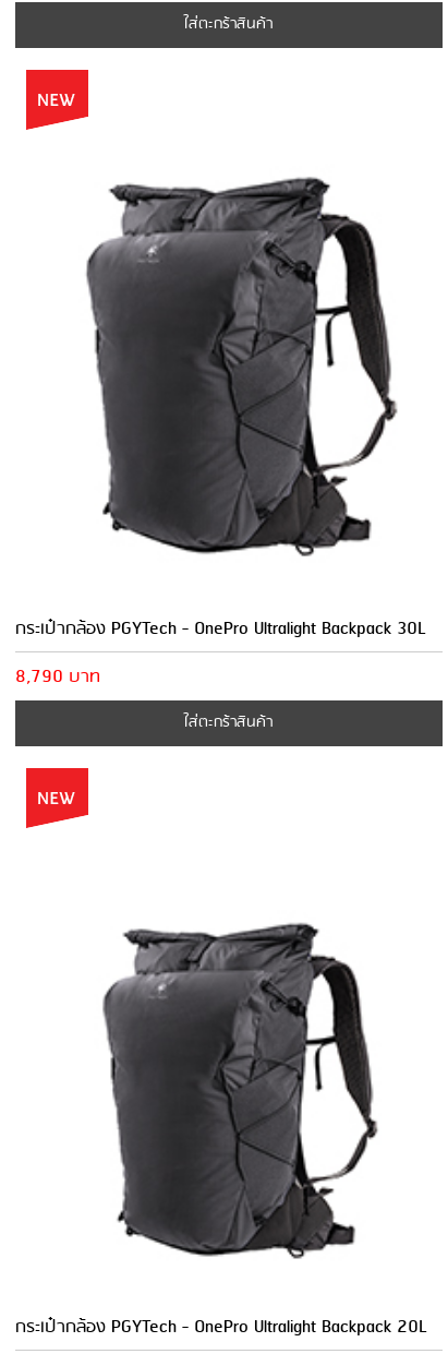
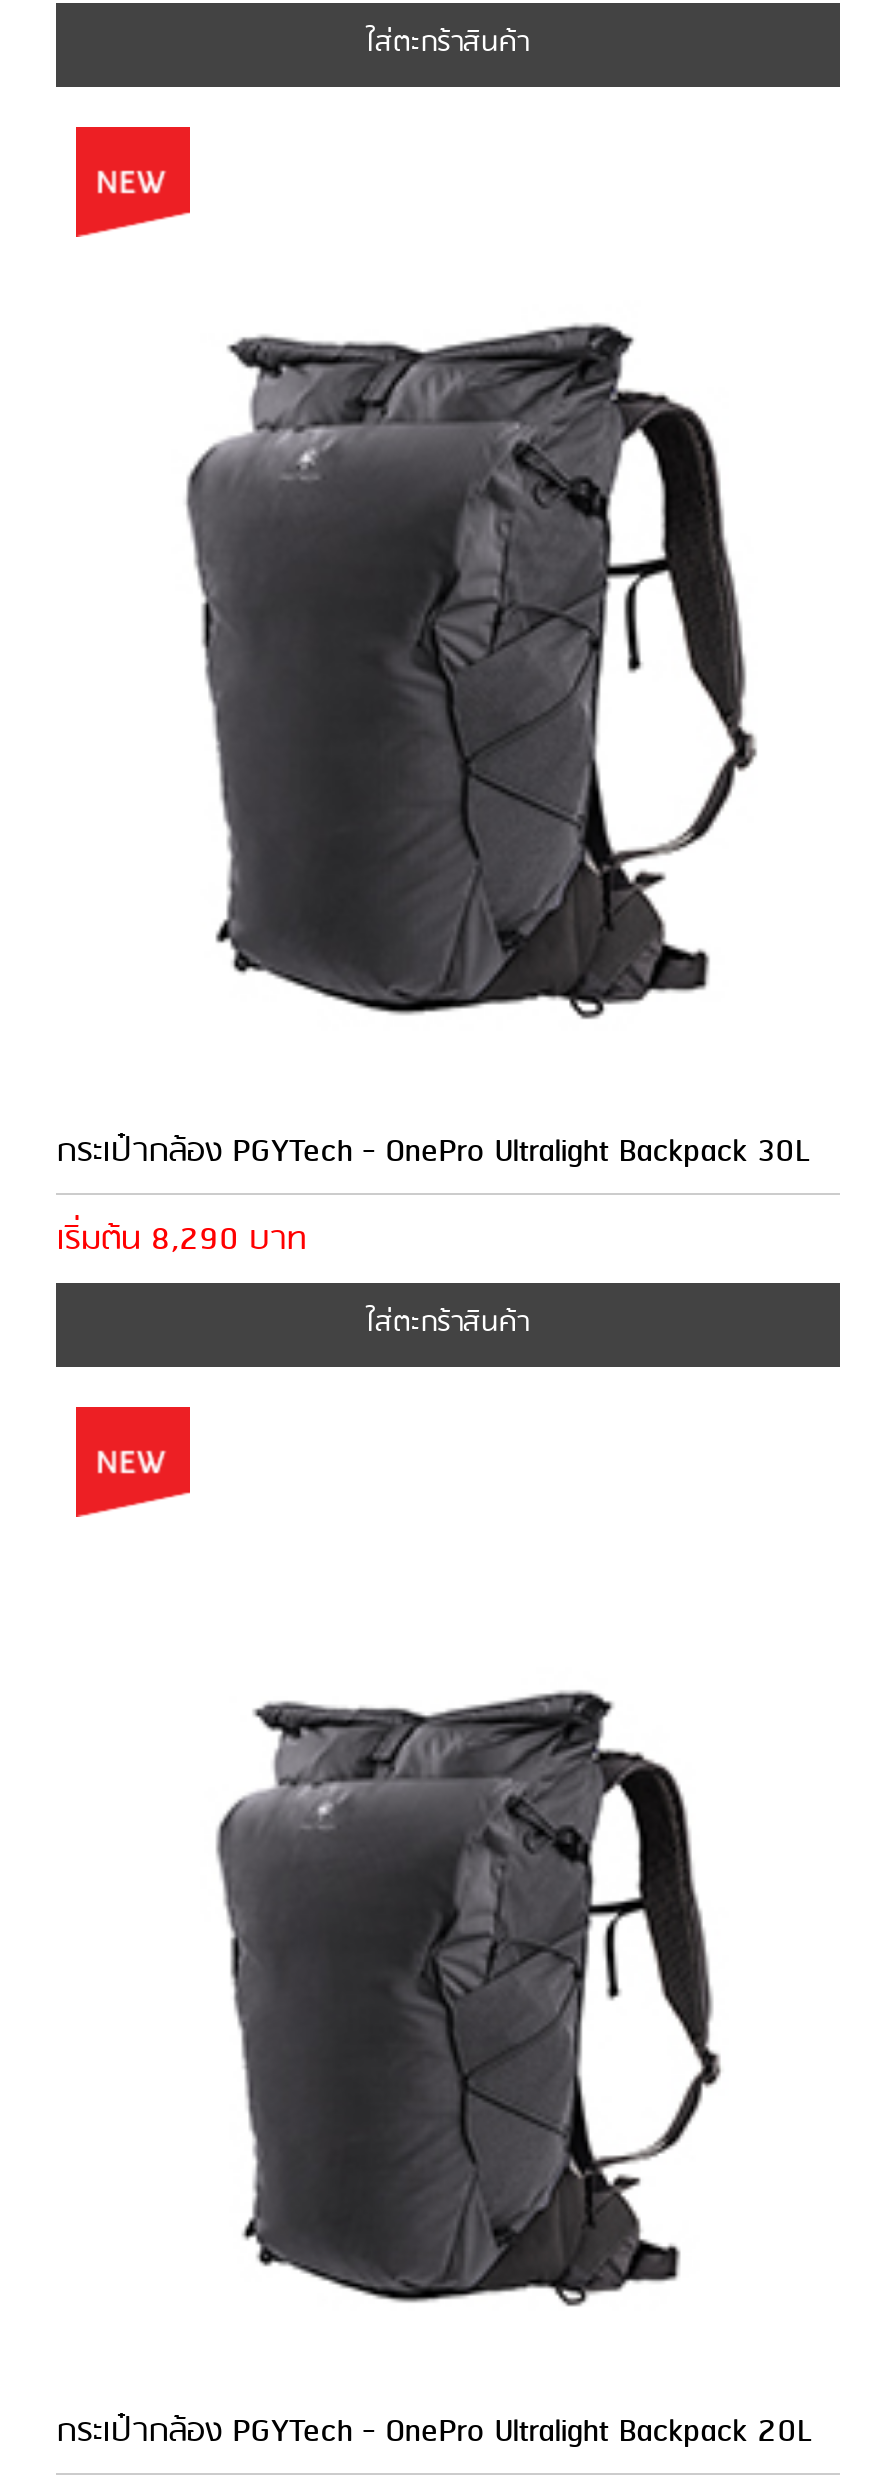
[16,662,101,692] 8,790 บาท -> [57,1213,307,1267] เริ่มต้น 8,290 บาท

